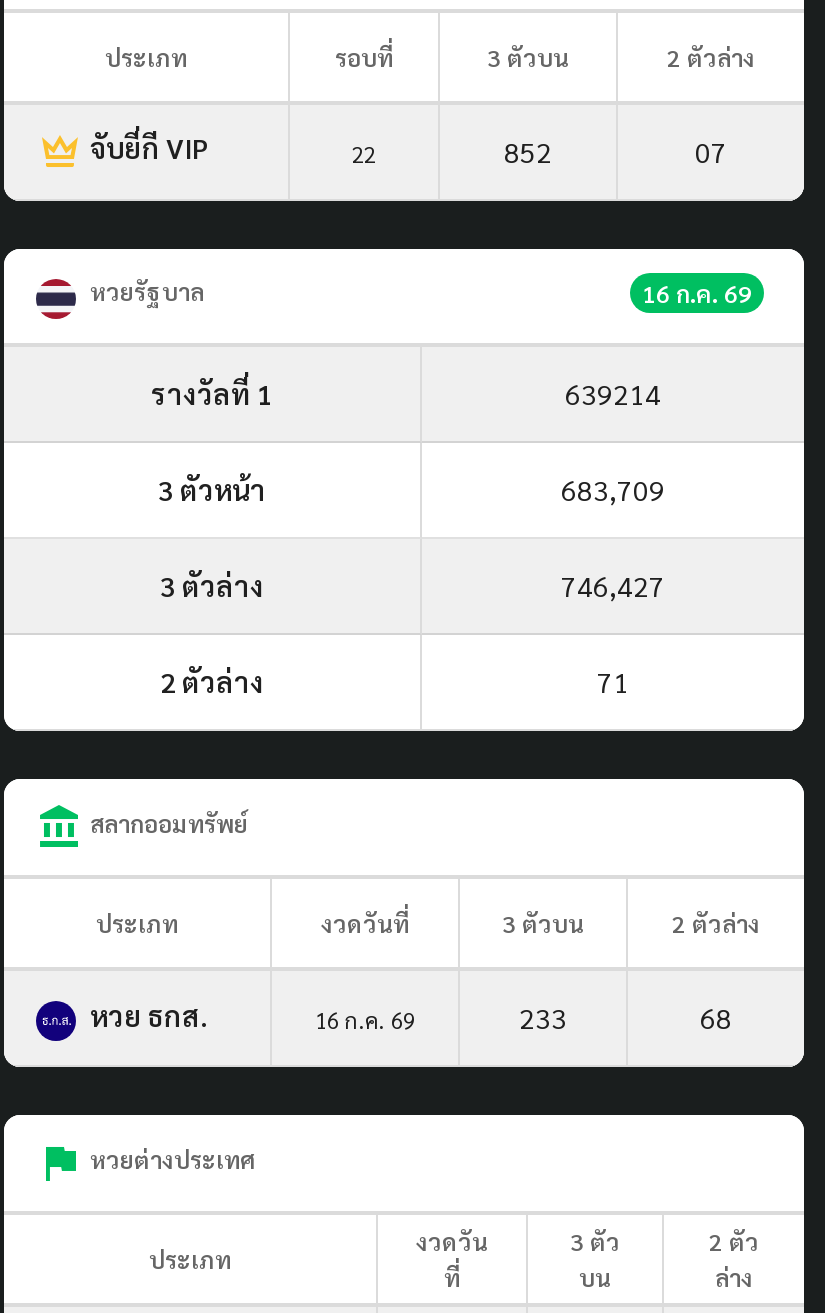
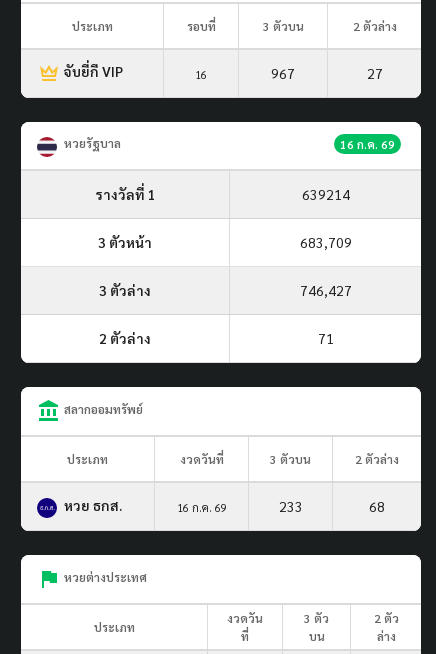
[352,139,376,169] 22 -> [195,67,207,82] 16
[504,133,552,169] 852 -> [271,64,295,82] 967
[695,133,727,169] 07 -> [366,64,382,82] 27

